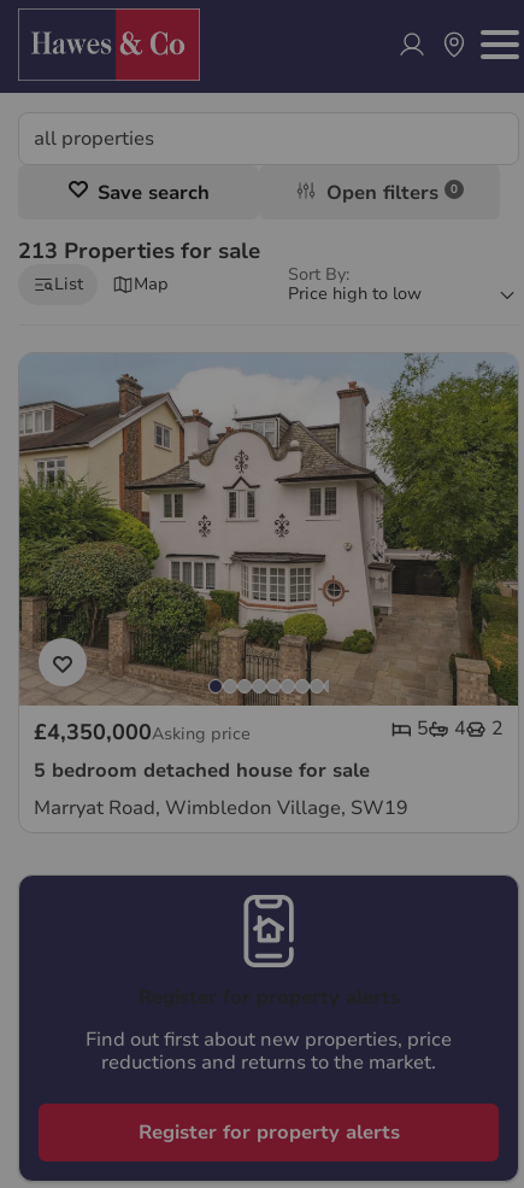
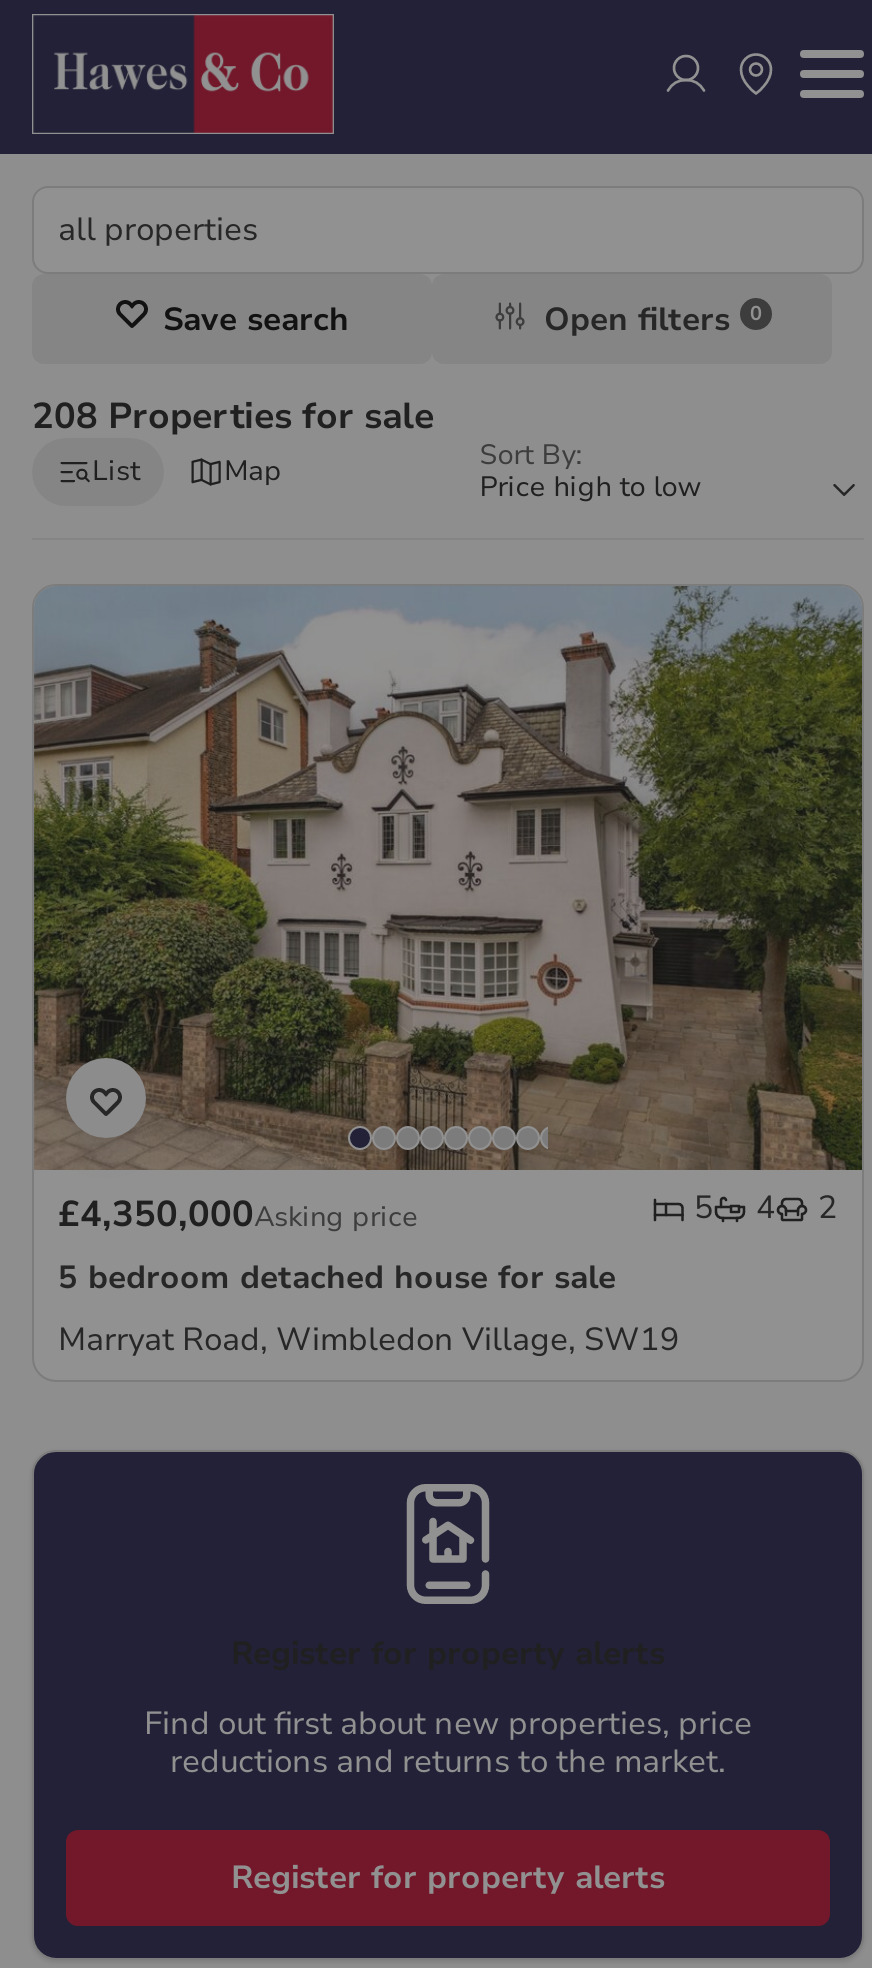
[18,236,260,265] 213 Properties for sale -> [32,392,434,440] 208 Properties for sale

